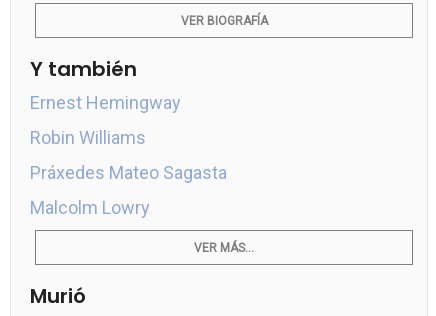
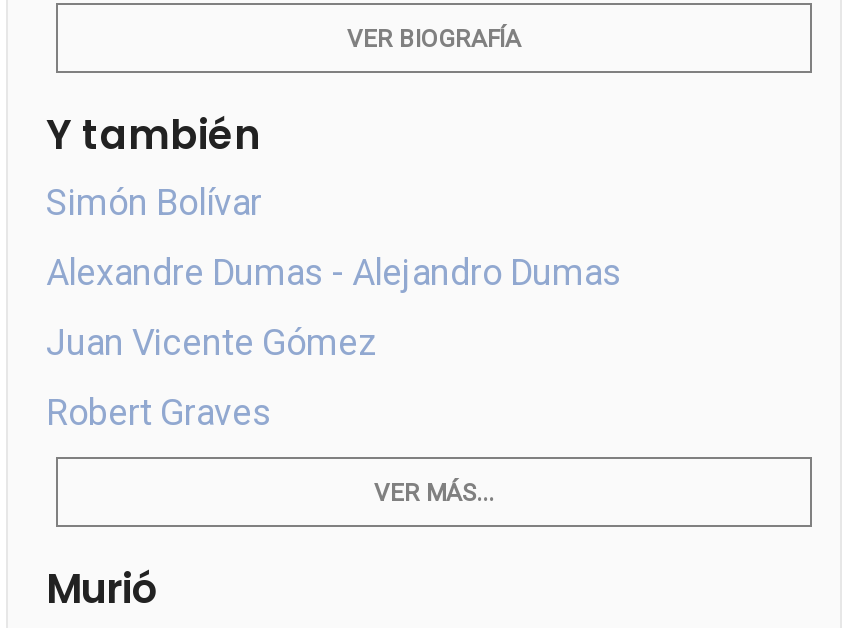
[30,92,181,113] Ernest Hemingway -> [46,182,262,224] Simón Bolívar
[30,127,146,148] Robin Williams -> [46,252,622,294] Alexandre Dumas - Alejandro Dumas
[30,162,227,183] Práxedes Mateo Sagasta -> [46,322,378,364] Juan Vicente Gómez
[30,197,150,218] Malcolm Lowry -> [46,392,272,434] Robert Graves

